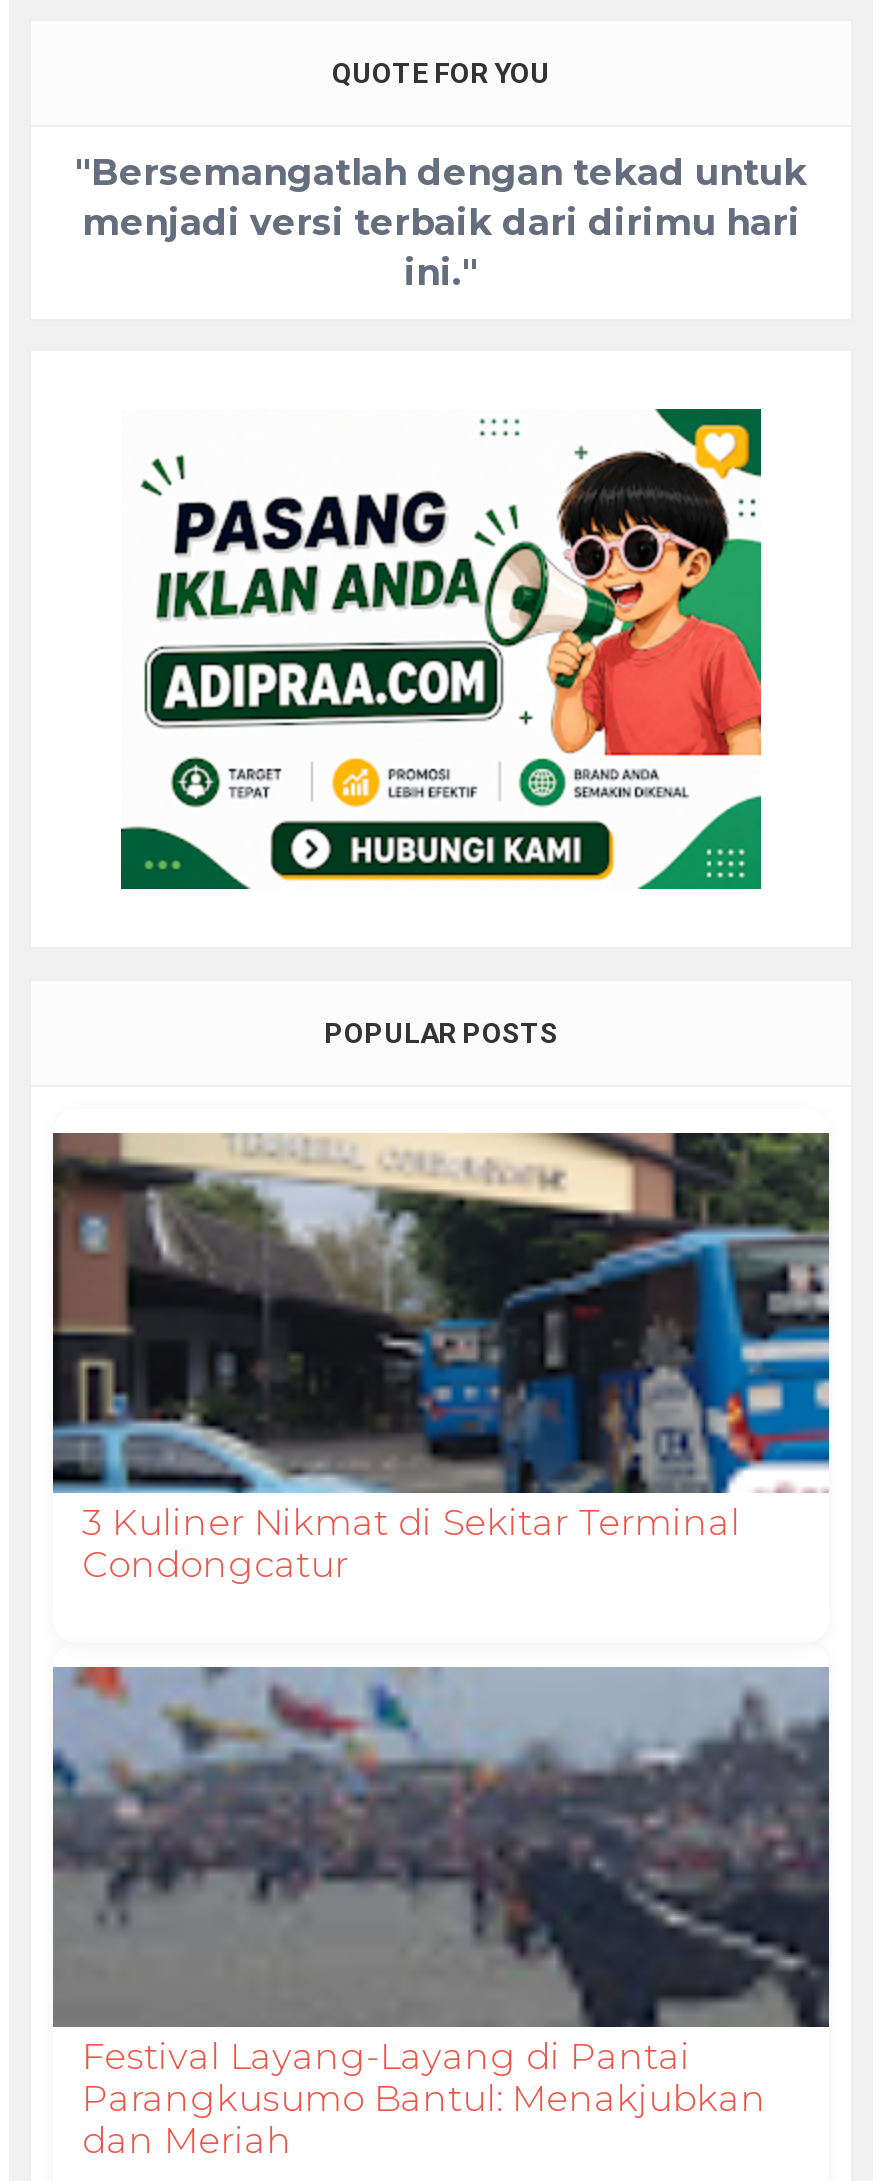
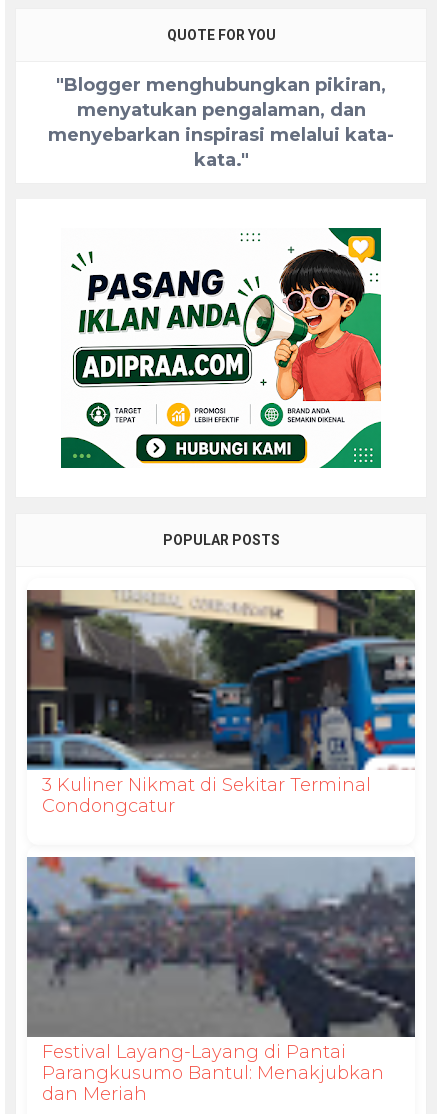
[75,150,807,294] "Bersemangatlah dengan tekad untuk | menjadi versi terbaik dari dirimu hari | ini." -> [48,73,394,170] "Blogger menghubungkan pikiran, | menyatukan pengalaman, dan | menyebarkan inspirasi melalui kata- | kata."

